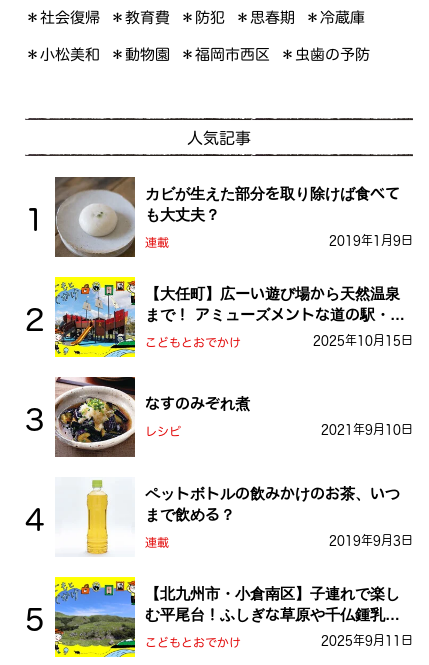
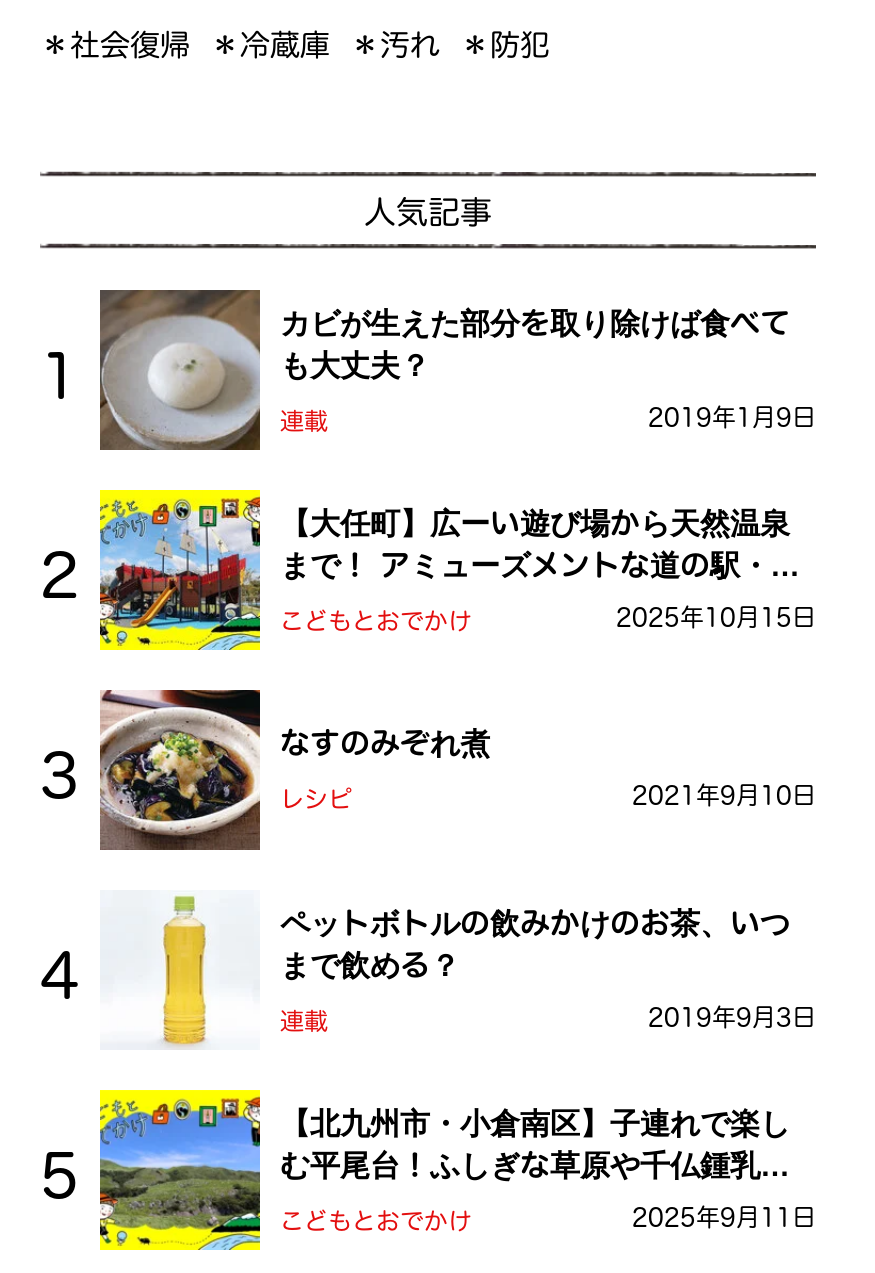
[25,10,370,62] ＊思春期 | ＊冷蔵庫 | ＊小松美和 | ＊動物園 | ＊福岡市西区 | ＊虫歯の予防 -> none
[110,10,170,25] ＊教育費 -> [210,30,440,60] ＊冷蔵庫 | ＊汚れ

